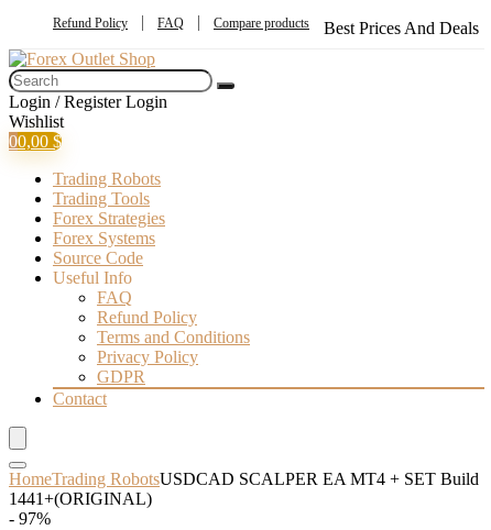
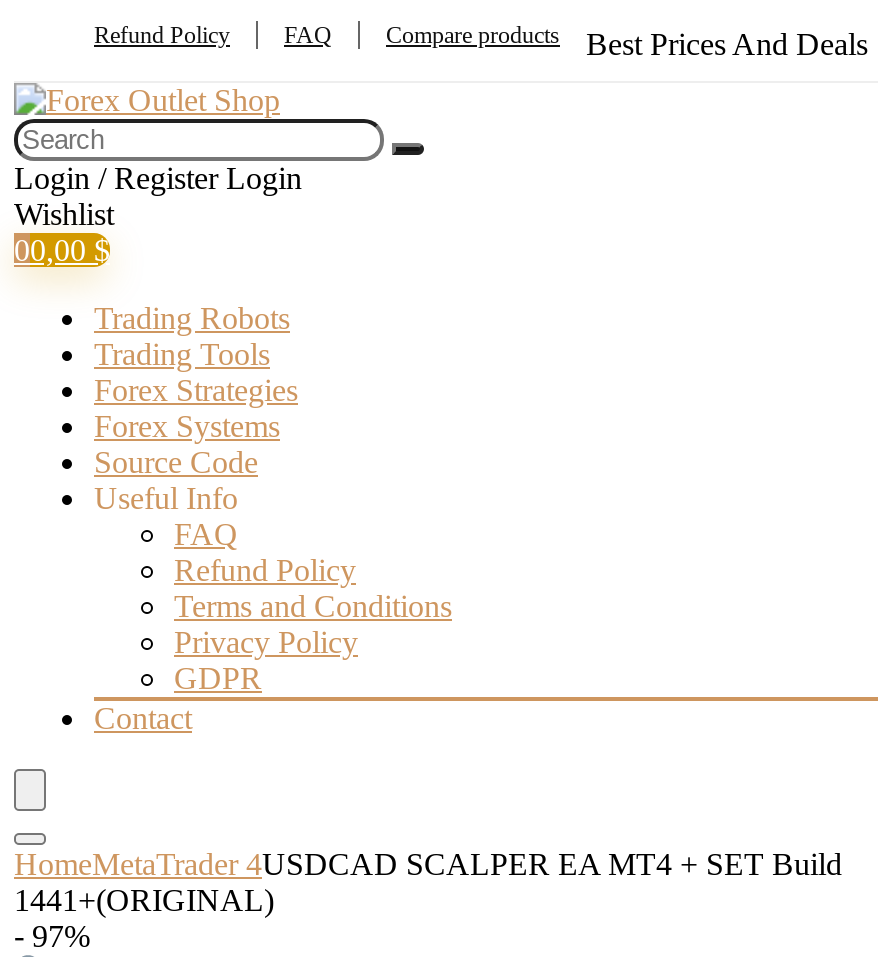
[9,470,479,488] HomeTrading RobotsUSDCAD SCALPER EA MT4 + SET Build -> [14,847,842,881] HomeMetaTrader 4USDCAD SCALPER EA MT4 + SET Build

